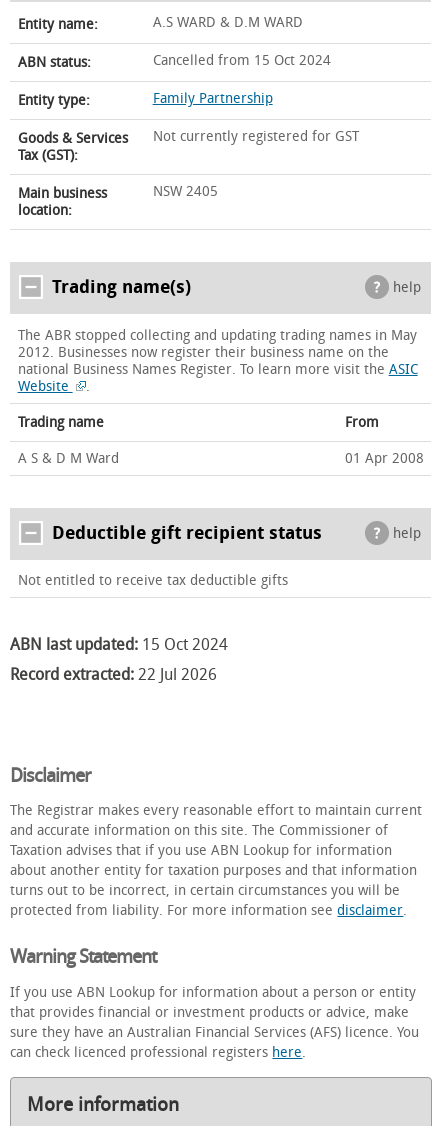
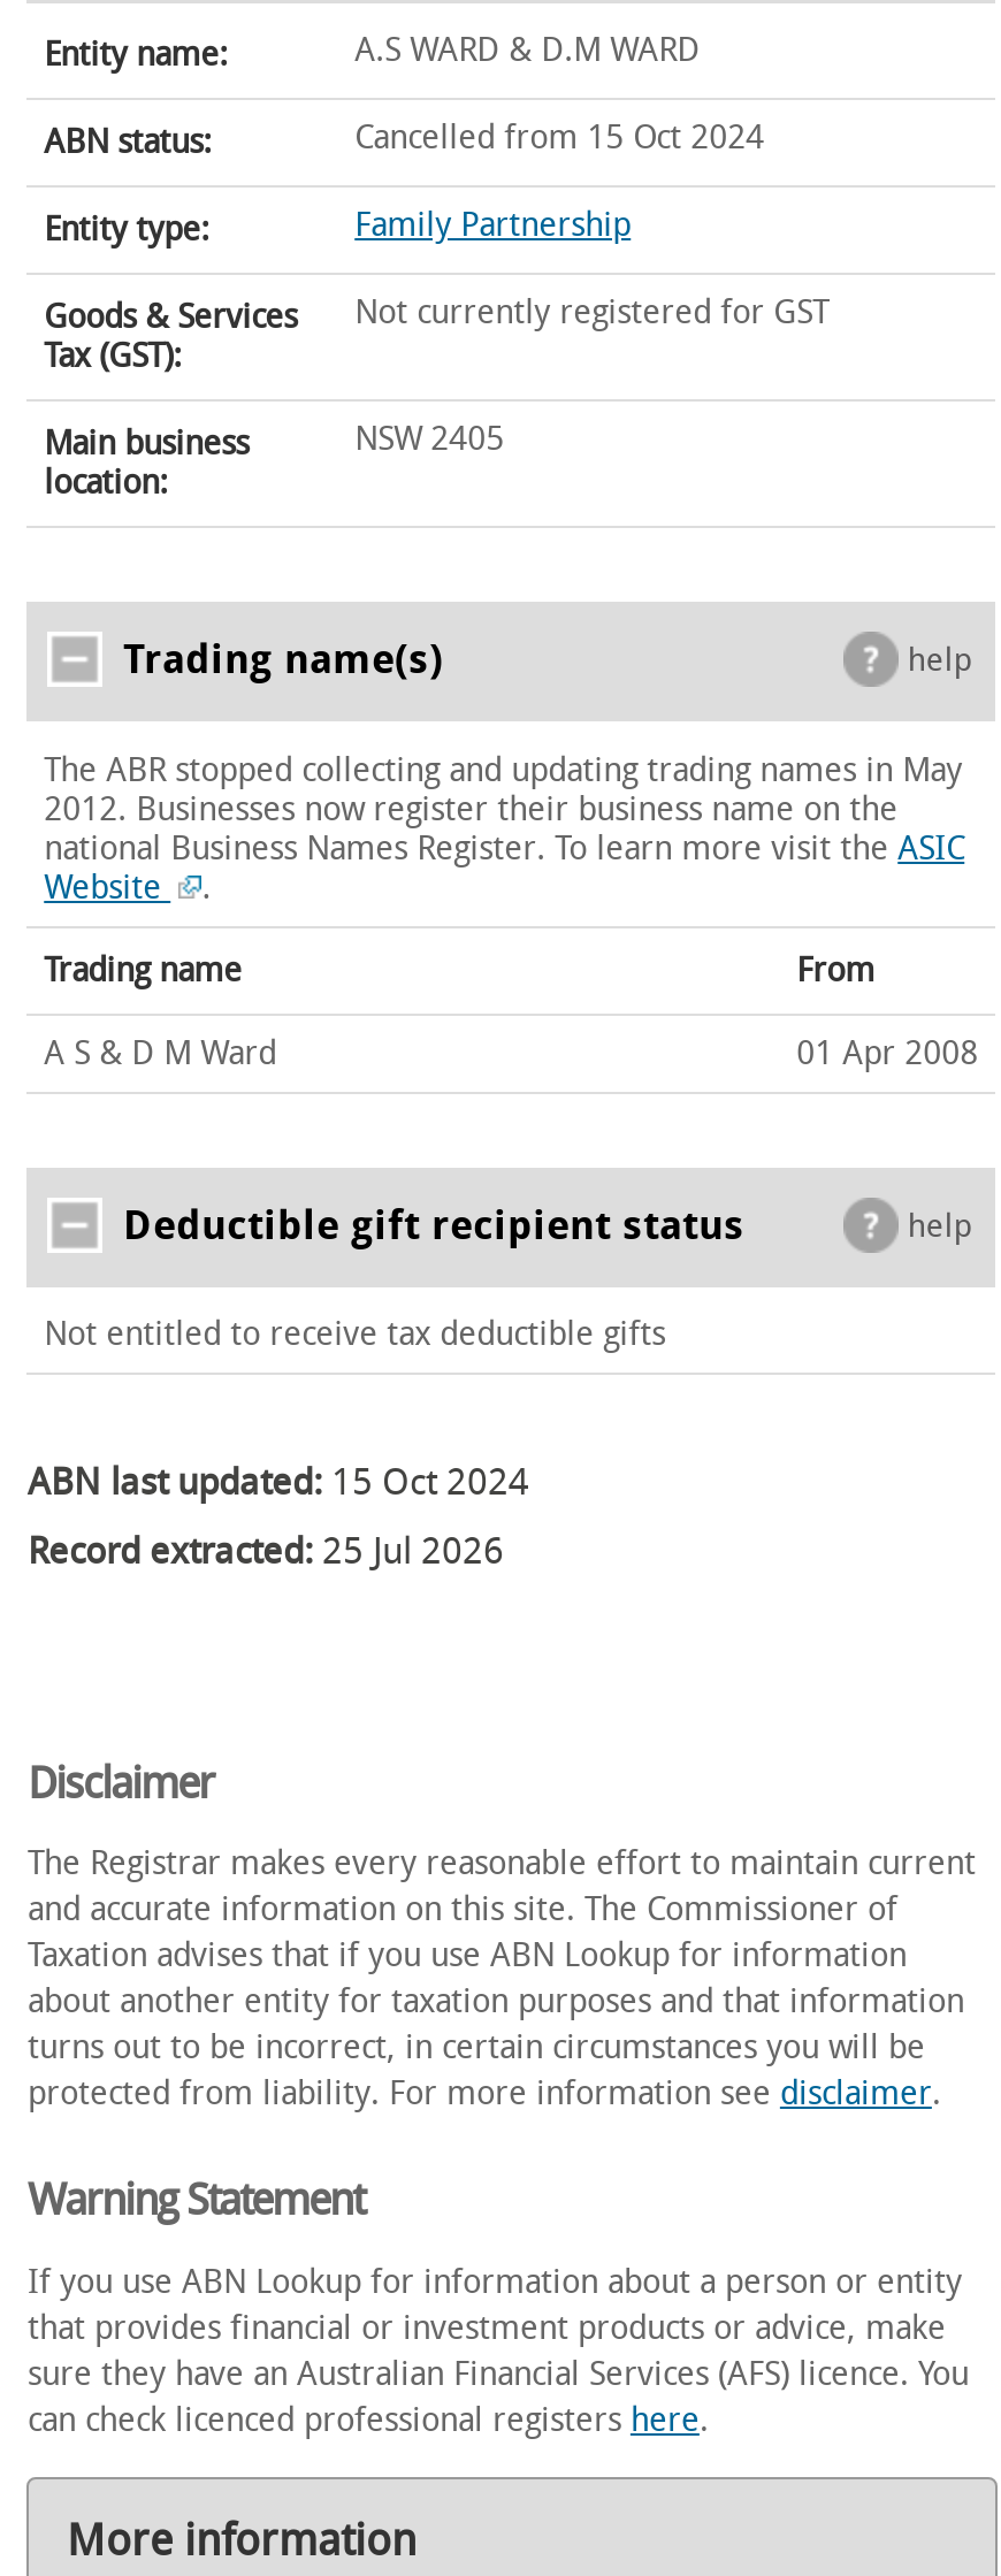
[10,665,217,684] Record extracted: 22 Jul 2026 -> [27,1530,504,1574] Record extracted: 25 Jul 2026

